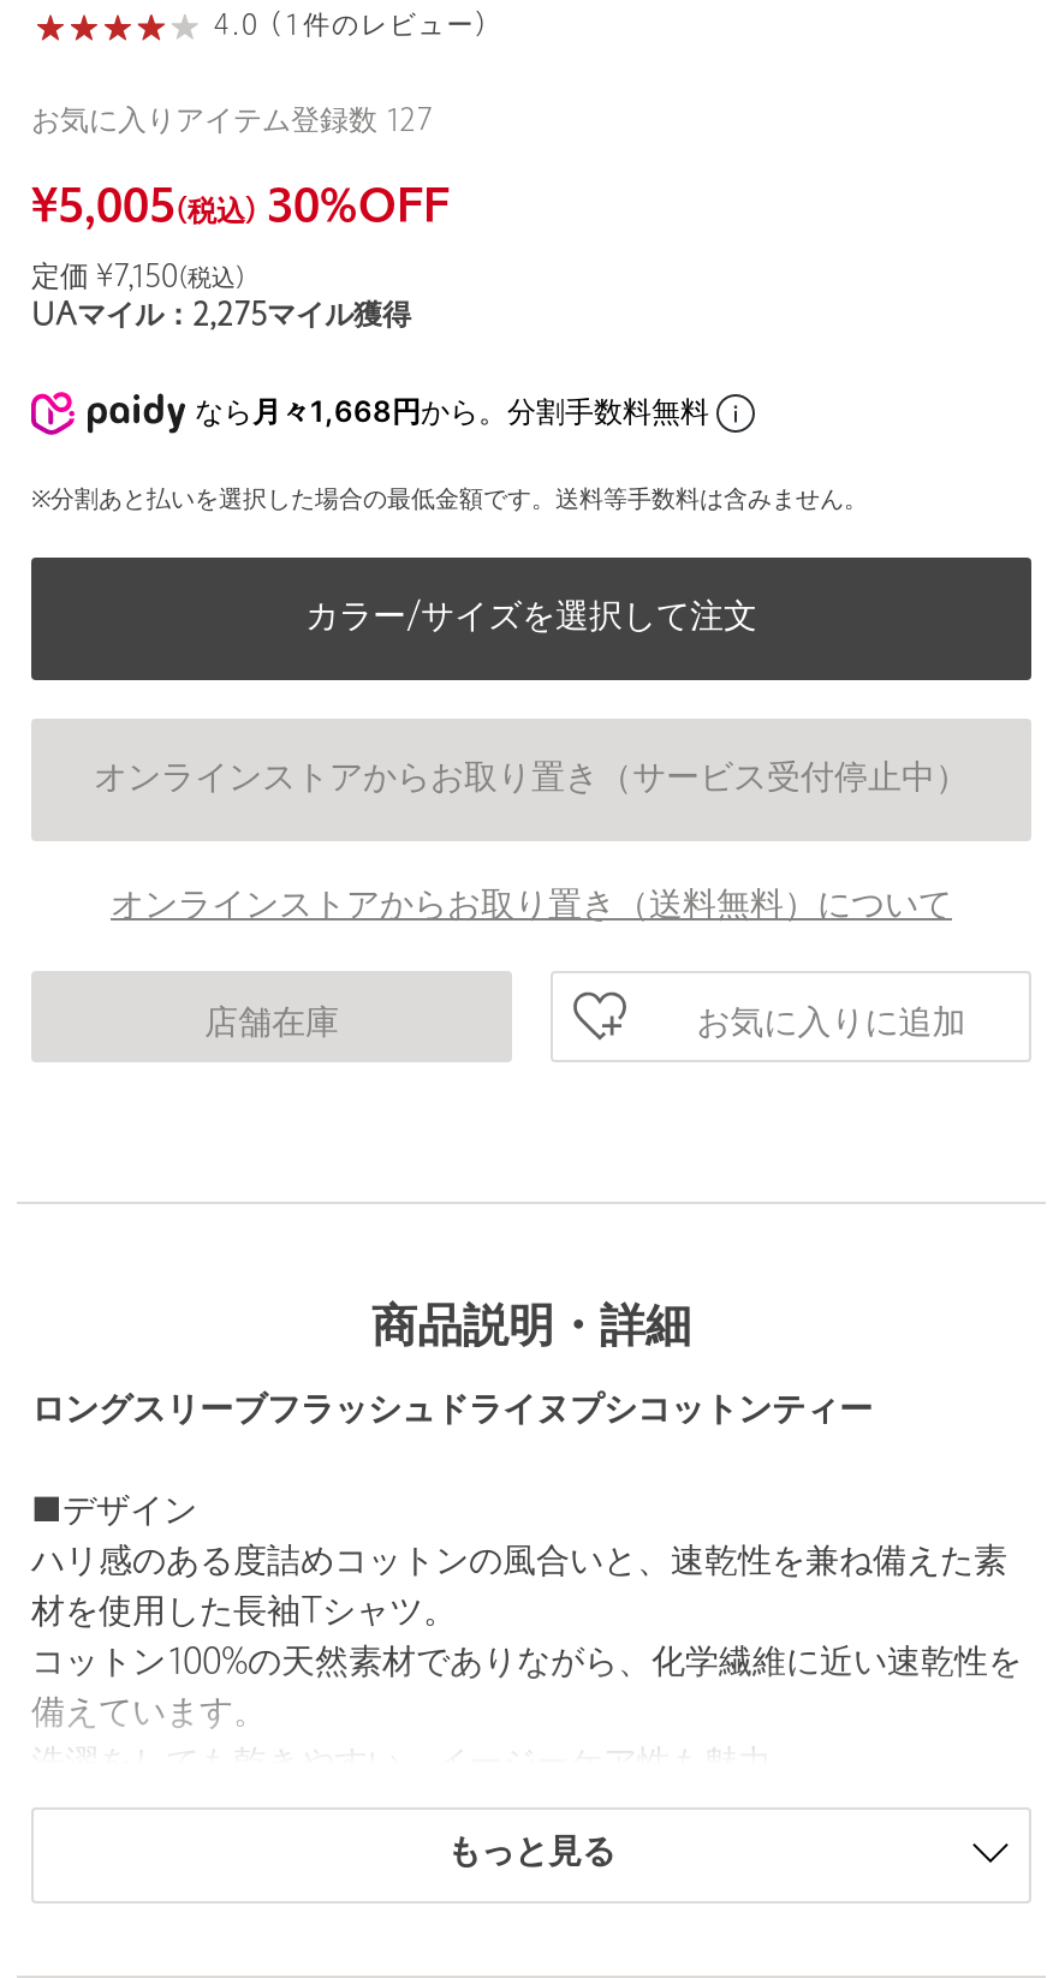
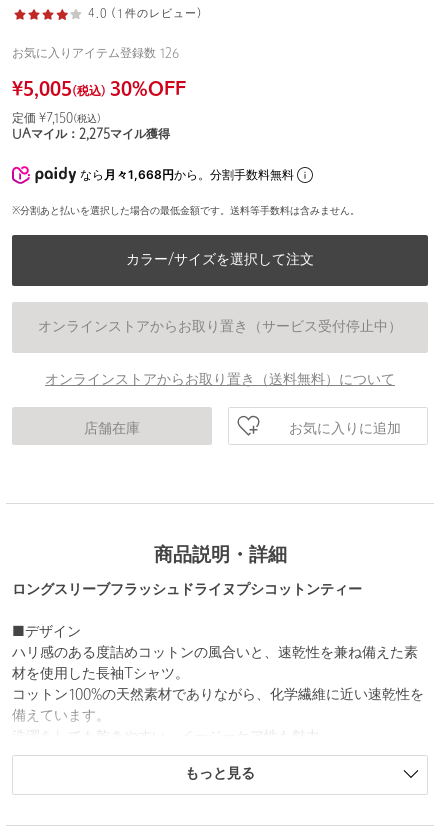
[31,109,433,138] お気に入りアイテム登録数127 -> [12,48,179,60] お気に入りアイテム登録数126

